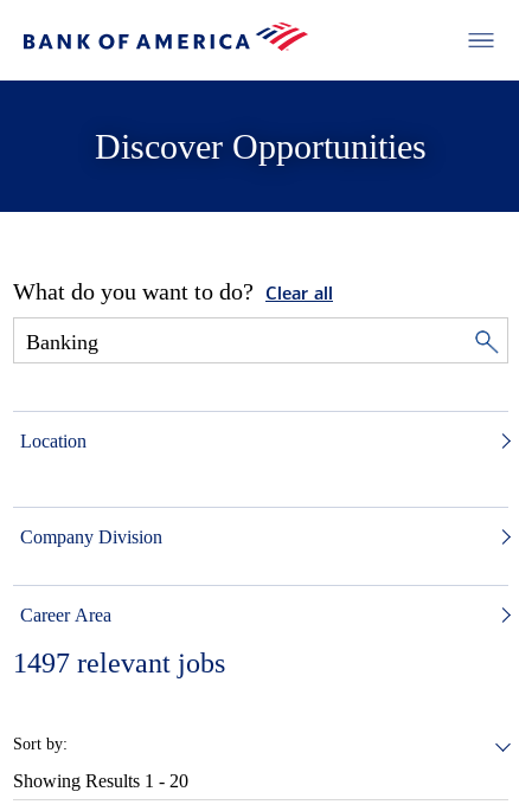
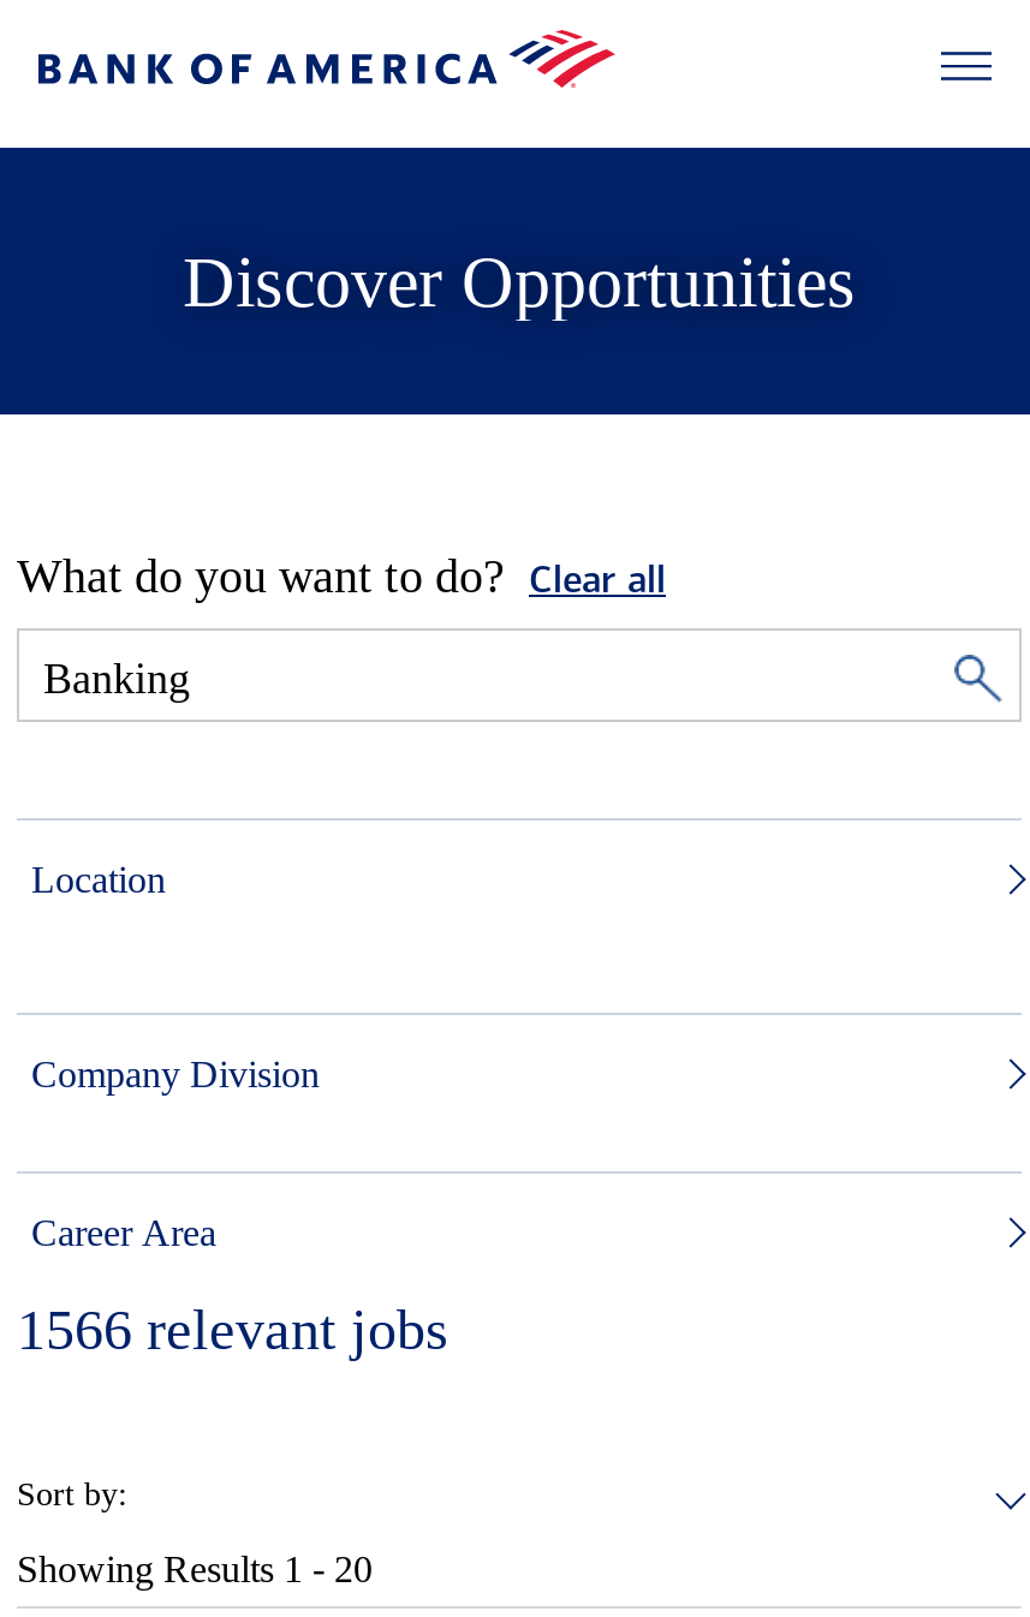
[13,648,225,678] 1497 relevant jobs -> [17,1299,447,1361] 1566 relevant jobs

